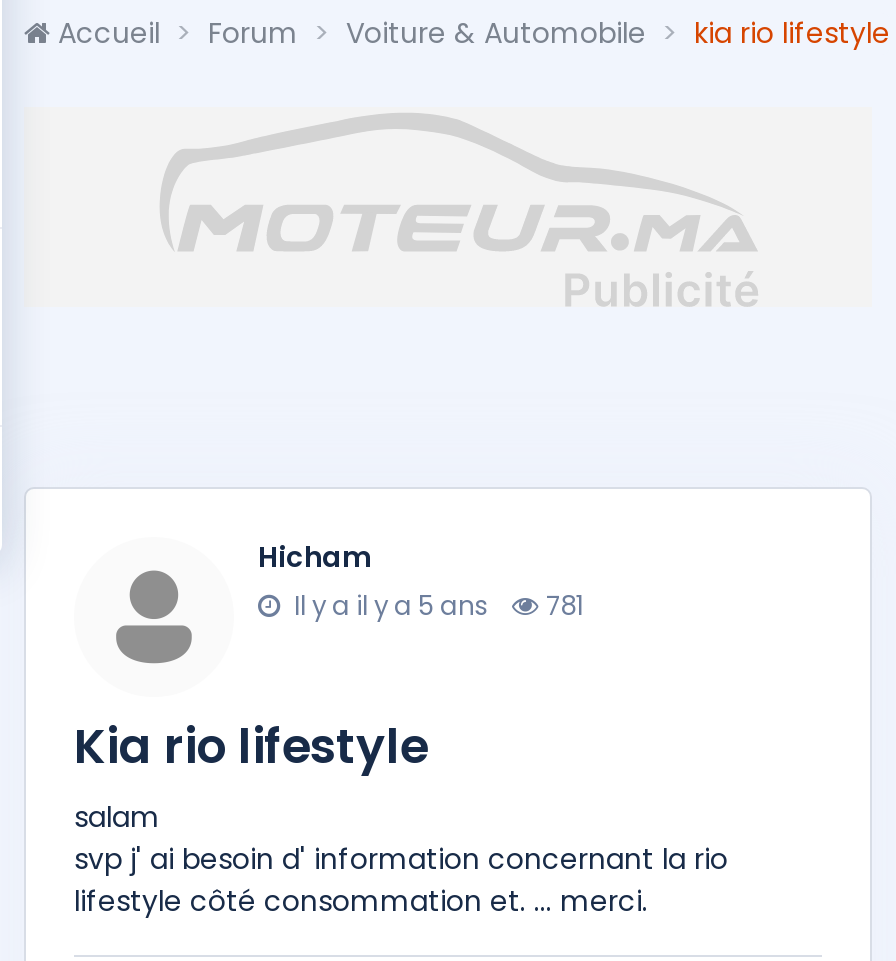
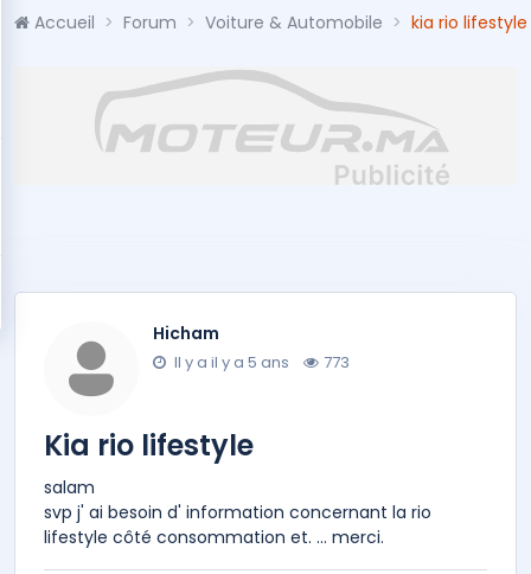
[288,587,584,625] Il y a il y a 5 ans 781 -> [171,351,350,374] Il y a il y a 5 ans 773

